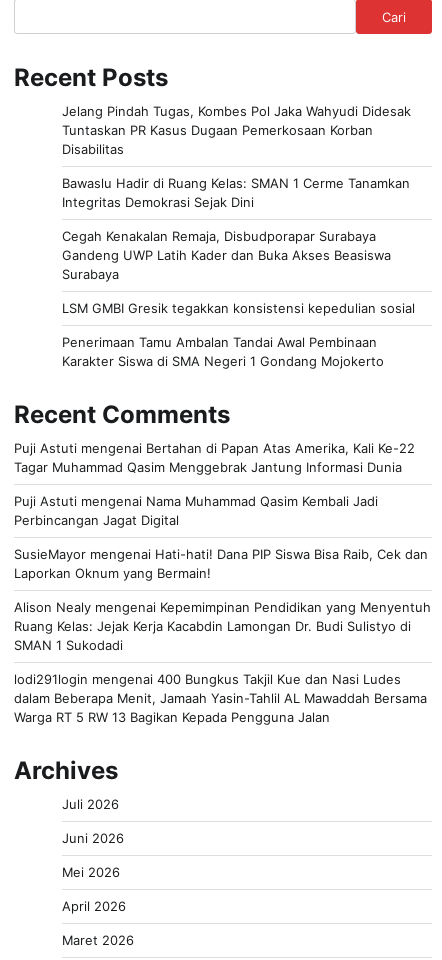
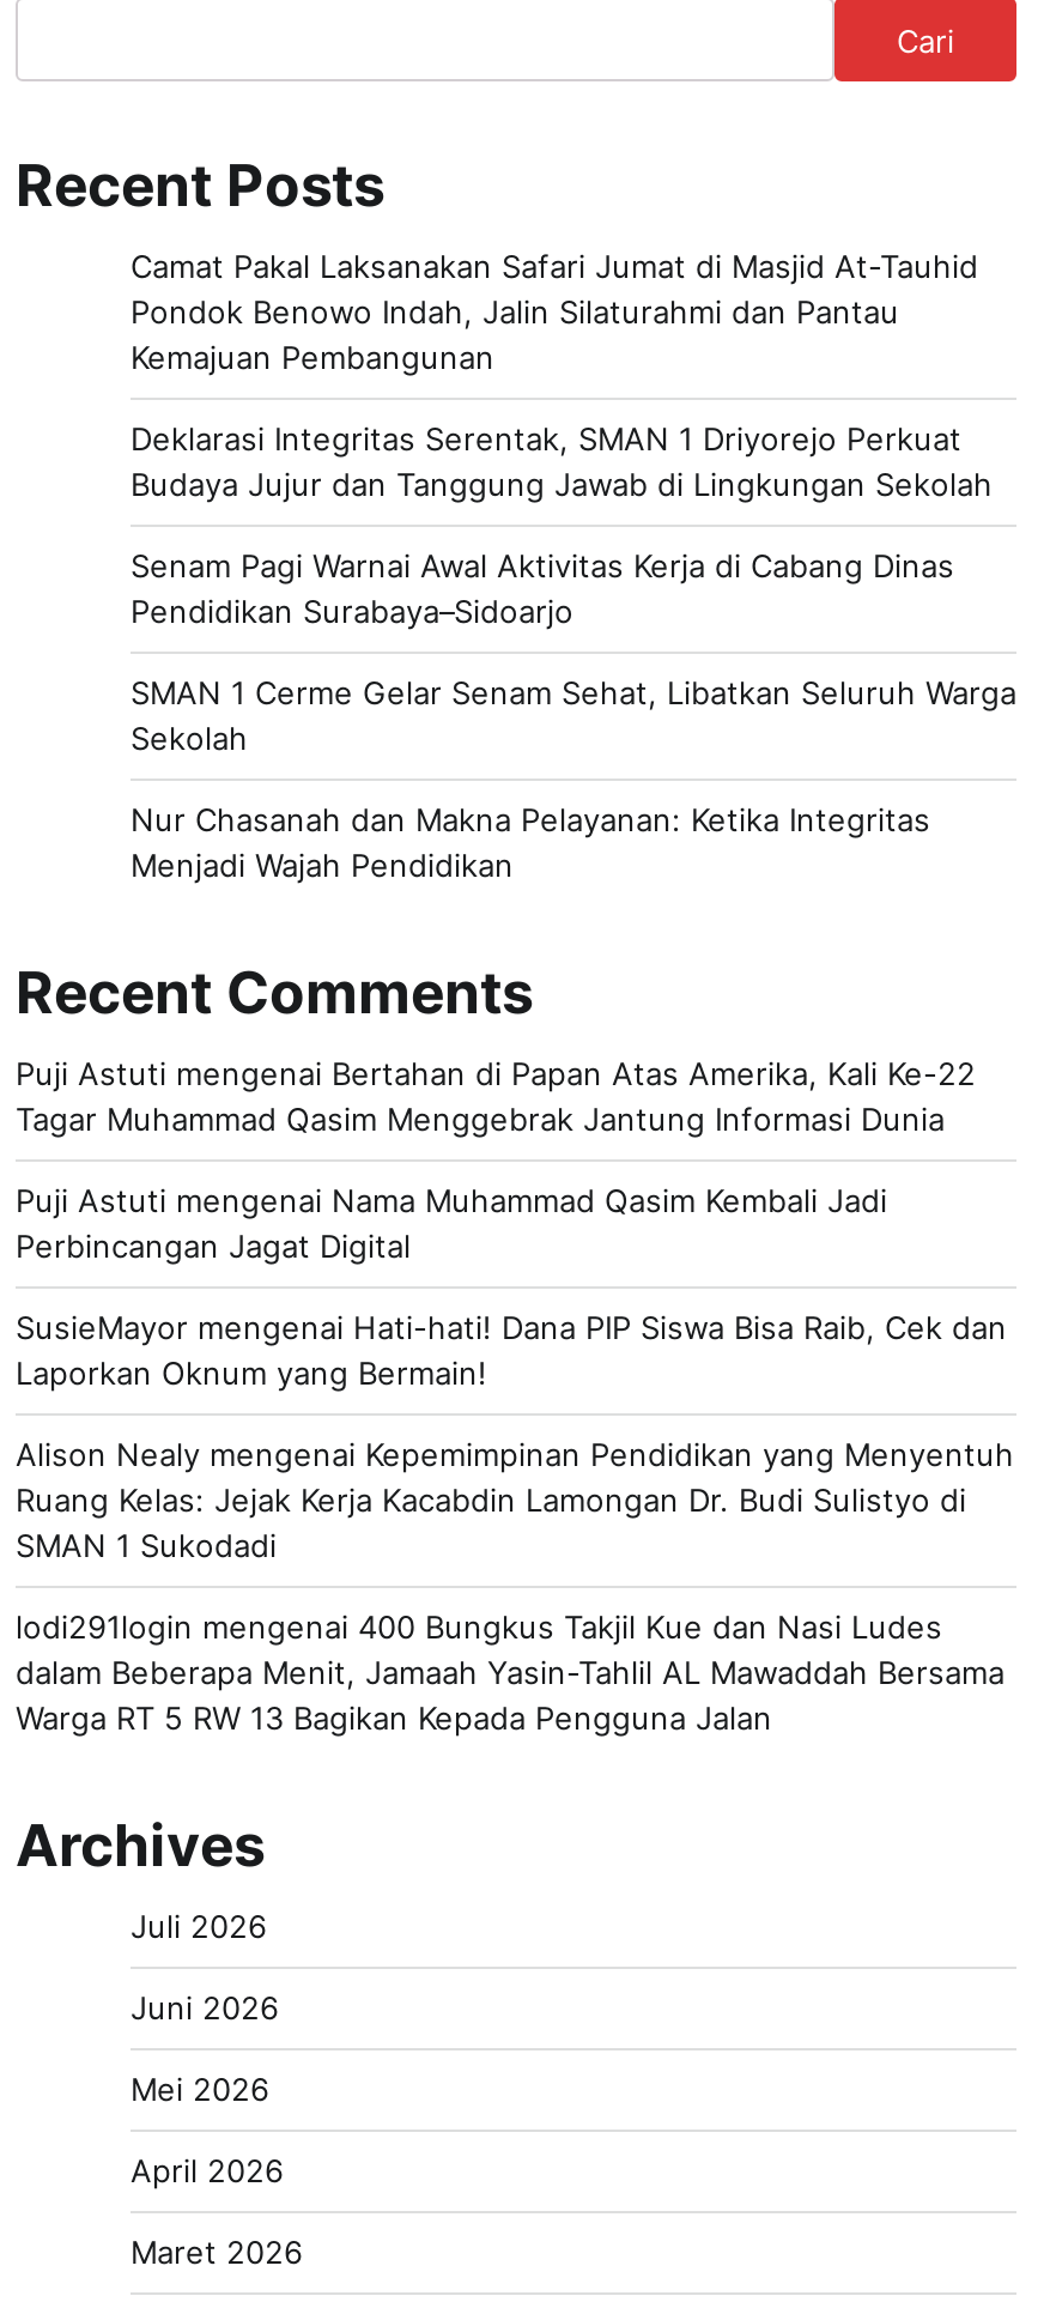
[62,103,411,157] Jelang Pindah Tugas, Kombes Pol Jaka Wahyudi Didesak | Tuntaskan PR Kasus Dugaan Pemerkosaan Korban | Disabilitas -> [131,248,978,377] Camat Pakal Laksanakan Safari Jumat di Masjid At-Tauhid | Pondok Benowo Indah, Jalin Silaturahmi dan Pantau | Kemajuan Pembangunan
[62,175,410,210] Bawaslu Hadir di Ruang Kelas: SMAN 1 Cerme Tanamkan | Integritas Demokrasi Sejak Dini -> [131,420,993,504] Deklarasi Integritas Serentak, SMAN 1 Driyorejo Perkuat | Budaya Jujur dan Tanggung Jawab di Lingkungan Sekolah
[62,228,391,282] Cegah Kenakalan Remaja, Disbudporapar Surabaya | Gandeng UWP Latih Kader dan Buka Akses Beasiswa | Surabaya -> [131,547,954,631] Senam Pagi Warnai Awal Aktivitas Kerja di Cabang Dinas | Pendidikan Surabaya–Sidoarjo
[62,300,415,316] LSM GMBI Gresik tegakkan konsistensi kepedulian sosial -> [131,674,1016,758] SMAN 1 Cerme Gelar Senam Sehat, Libatkan Seluruh Warga | Sekolah
[62,334,384,369] Penerimaan Tamu Ambalan Tandai Awal Pembinaan | Karakter Siswa di SMA Negeri 1 Gondang Mojokerto -> [131,801,930,885] Nur Chasanah dan Makna Pelayanan: Ketika Integritas | Menjadi Wajah Pendidikan

